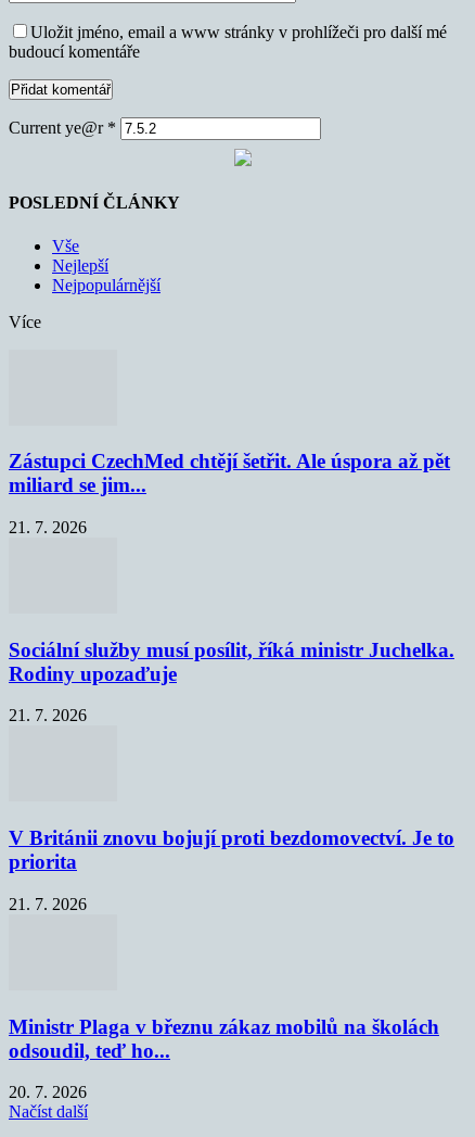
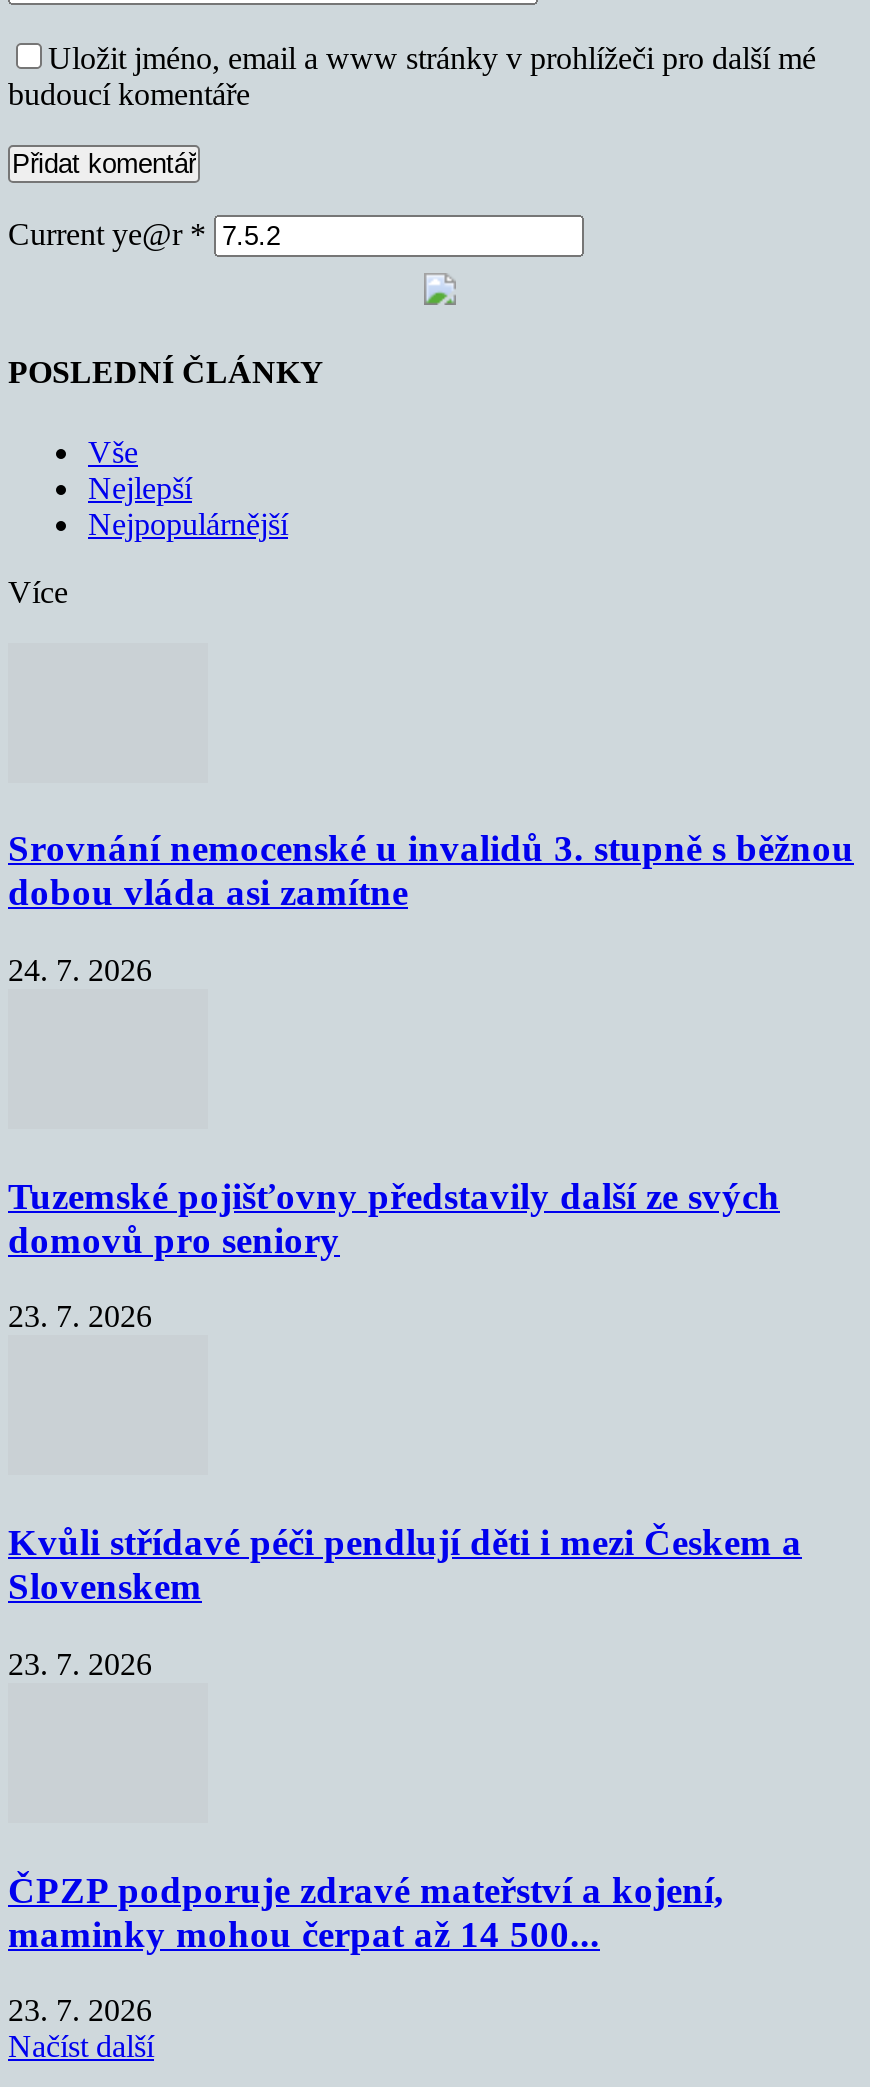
[9,450,450,497] Zástupci CzechMed chtějí šetřit. Ale úspora až pět | miliard se jim... -> [8,828,854,914] Srovnání nemocenské u invalidů 3. stupně s běžnou | dobou vláda asi zamítne
[9,518,87,536] 21. 7. 2026 -> [8,953,152,987] 24. 7. 2026
[9,638,454,685] Sociální služby musí posílit, říká ministr Juchelka. | Rodiny upozaďuje -> [8,1175,780,1261] Tuzemské pojišťovny představily další ze svých | domovů pro seniory
[9,706,87,725] 21. 7. 2026 -> [8,1300,152,1334] 23. 7. 2026
[9,827,454,873] V Británii znovu bojují proti bezdomovectví. Je to | priorita -> [8,1521,802,1607] Kvůli střídavé péči pendlují děti i mezi Českem a | Slovenskem
[9,895,87,913] 21. 7. 2026 -> [8,1647,152,1681] 23. 7. 2026
[9,1015,439,1062] Ministr Plaga v březnu zákaz mobilů na školách | odsoudil, teď ho... -> [8,1868,724,1954] ČPZP podporuje zdravé mateřství a kojení, | maminky mohou čerpat až 14 500...
[9,1083,87,1101] 20. 7. 2026 -> [8,1994,152,2028] 23. 7. 2026

